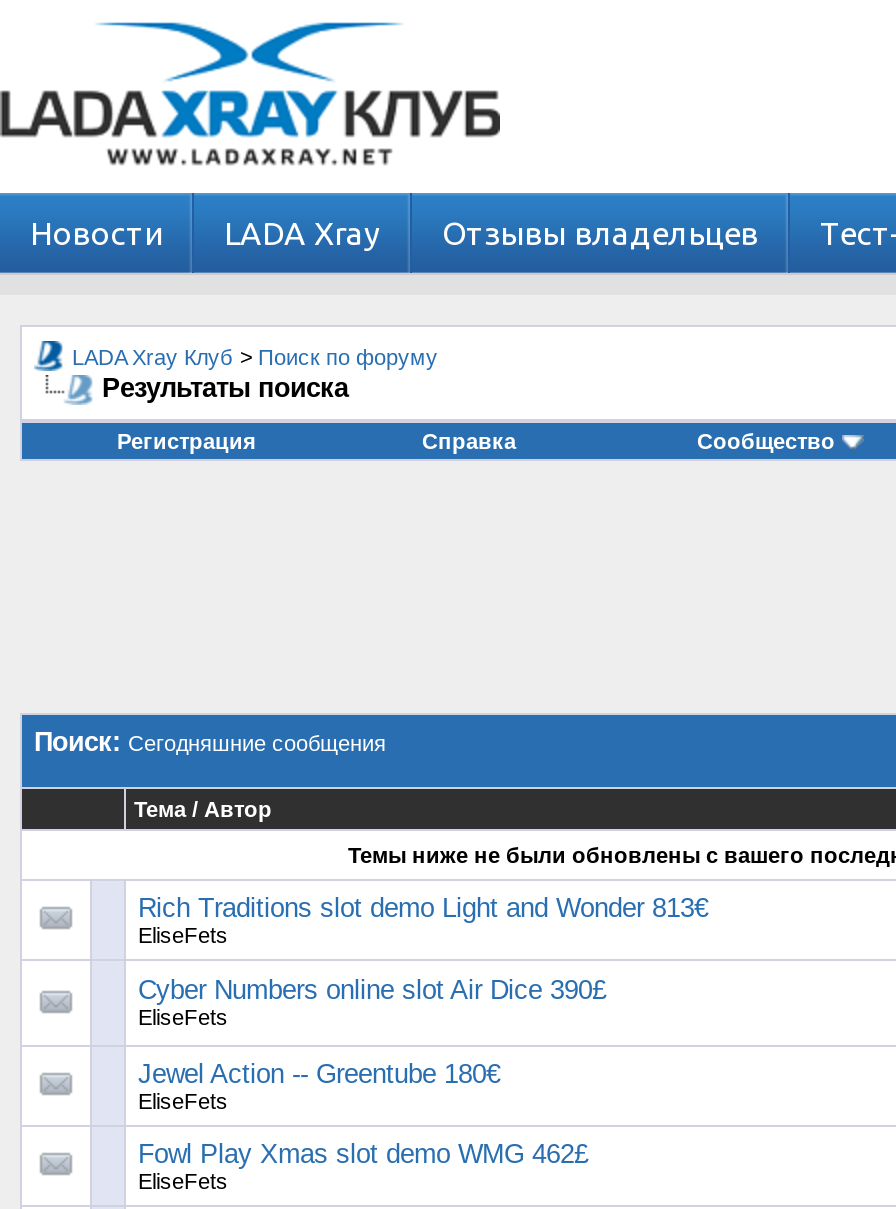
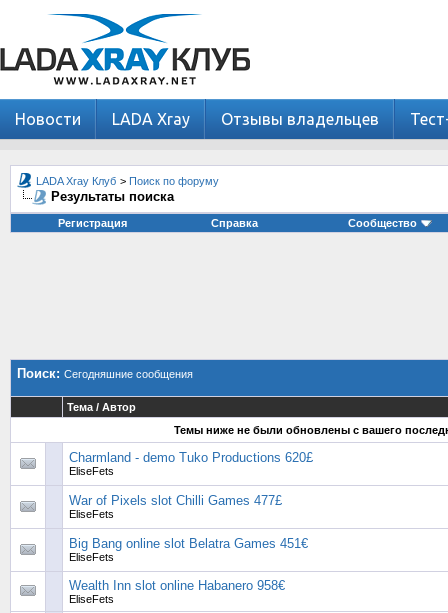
[138,893,708,923] Rich Traditions slot demo Light and Wonder 813€ -> [69,450,313,465] Charmland - demo Tuko Productions 620£
[138,975,606,1005] Cyber Numbers online slot Air Dice 390£ -> [69,493,282,508] War of Pixels slot Chilli Games 477£
[138,1059,500,1089] Jewel Action -- Greentube 180€ -> [69,536,308,551] Big Bang online slot Belatra Games 451€
[138,1139,588,1169] Fowl Play Xmas slot demo WMG 462£ -> [69,578,285,593] Wealth Inn slot online Habanero 958€

